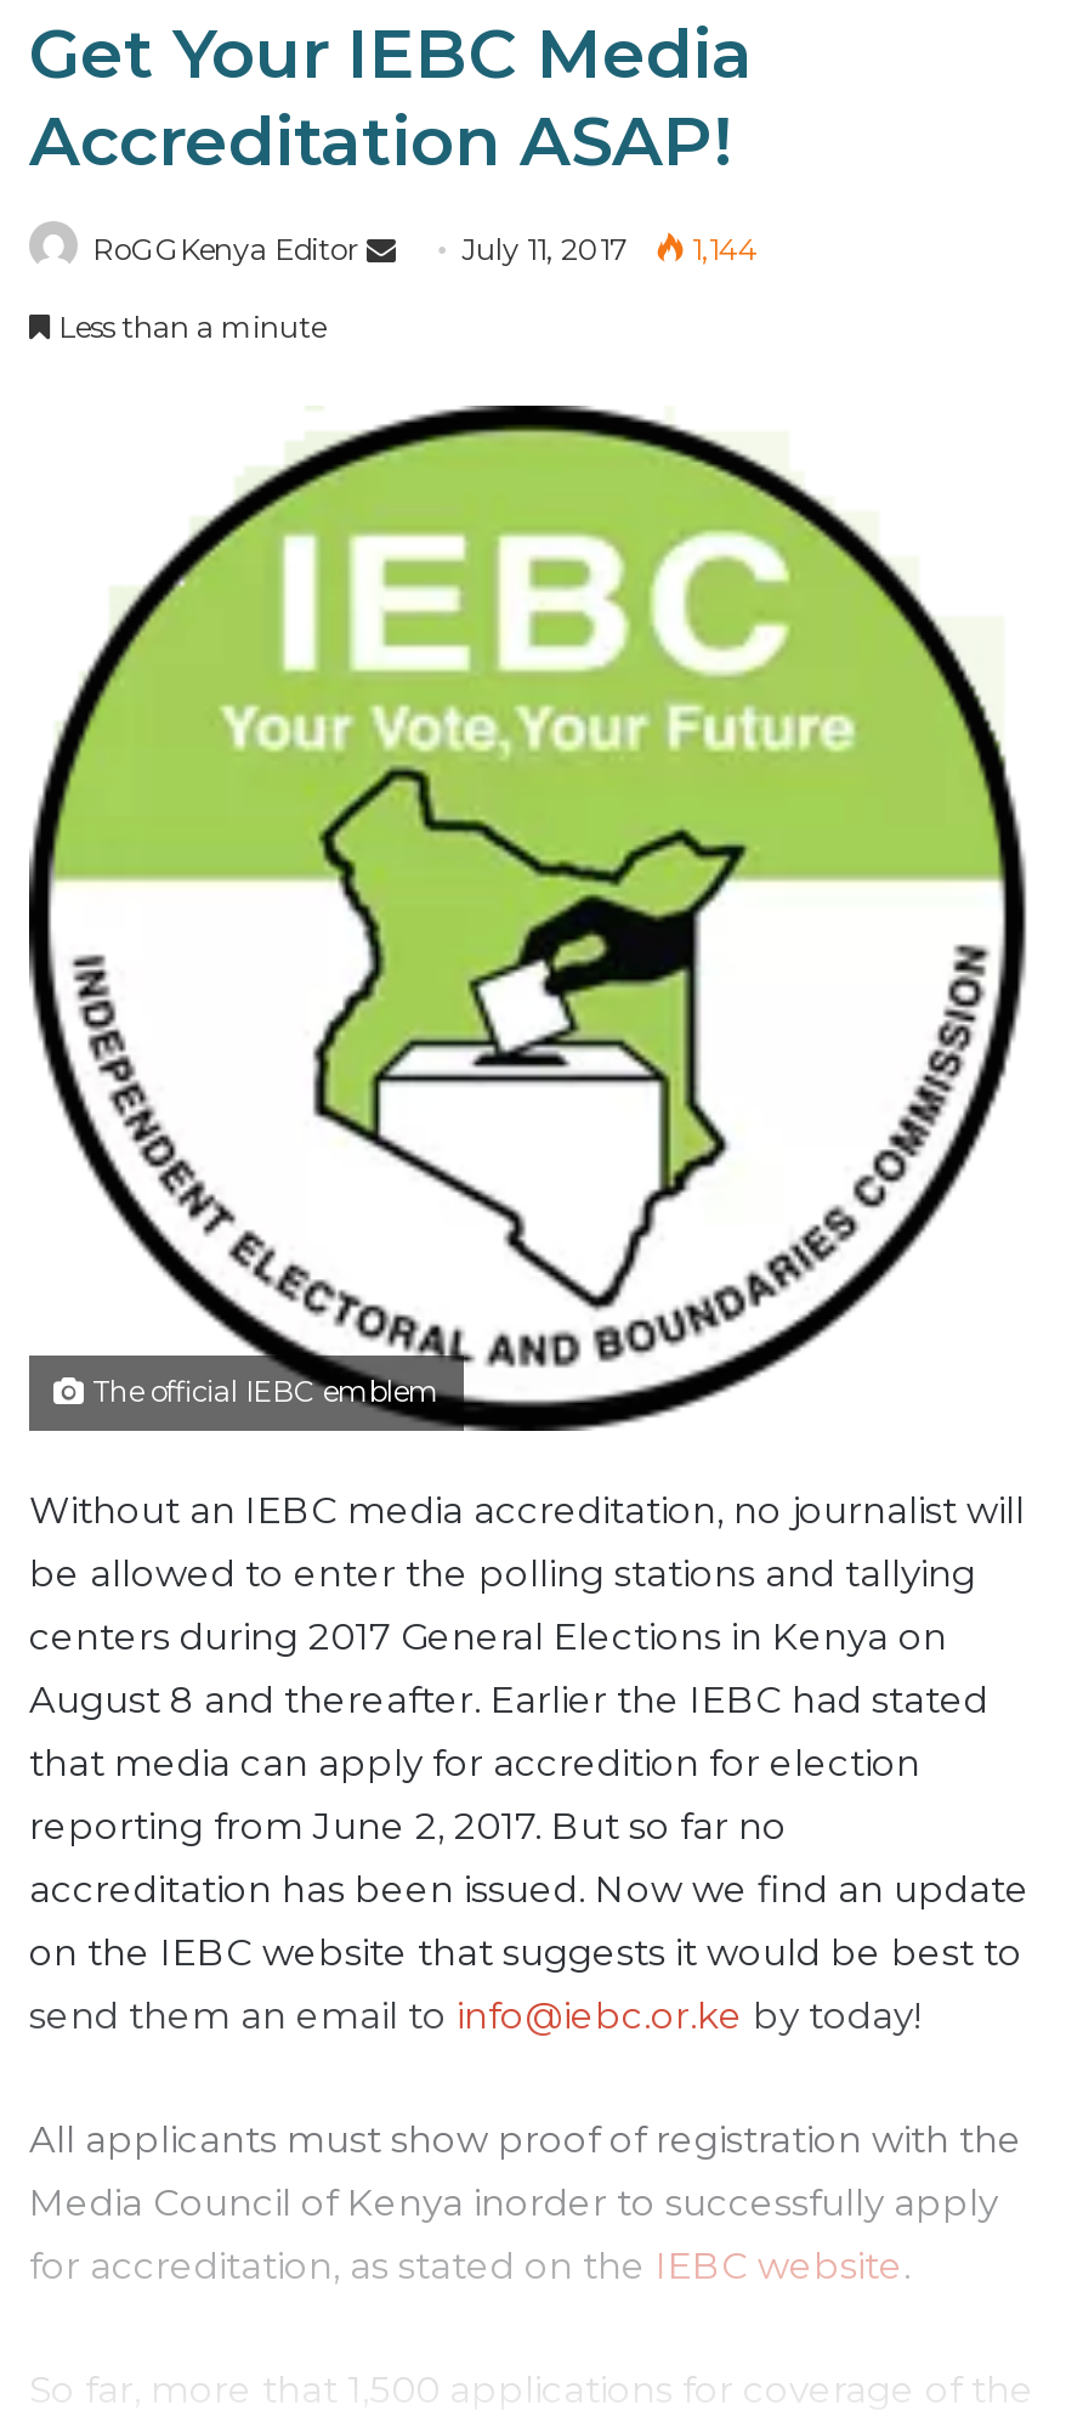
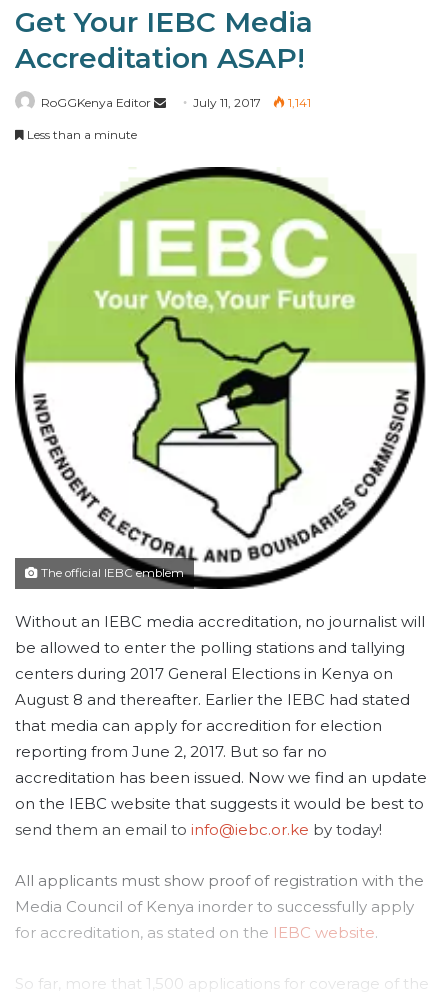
[685,231,758,267] 1,144 -> [285,95,311,110] 1,141

